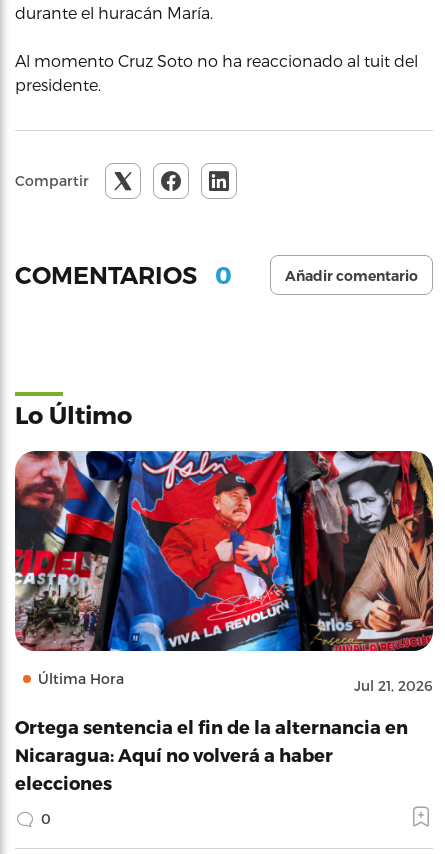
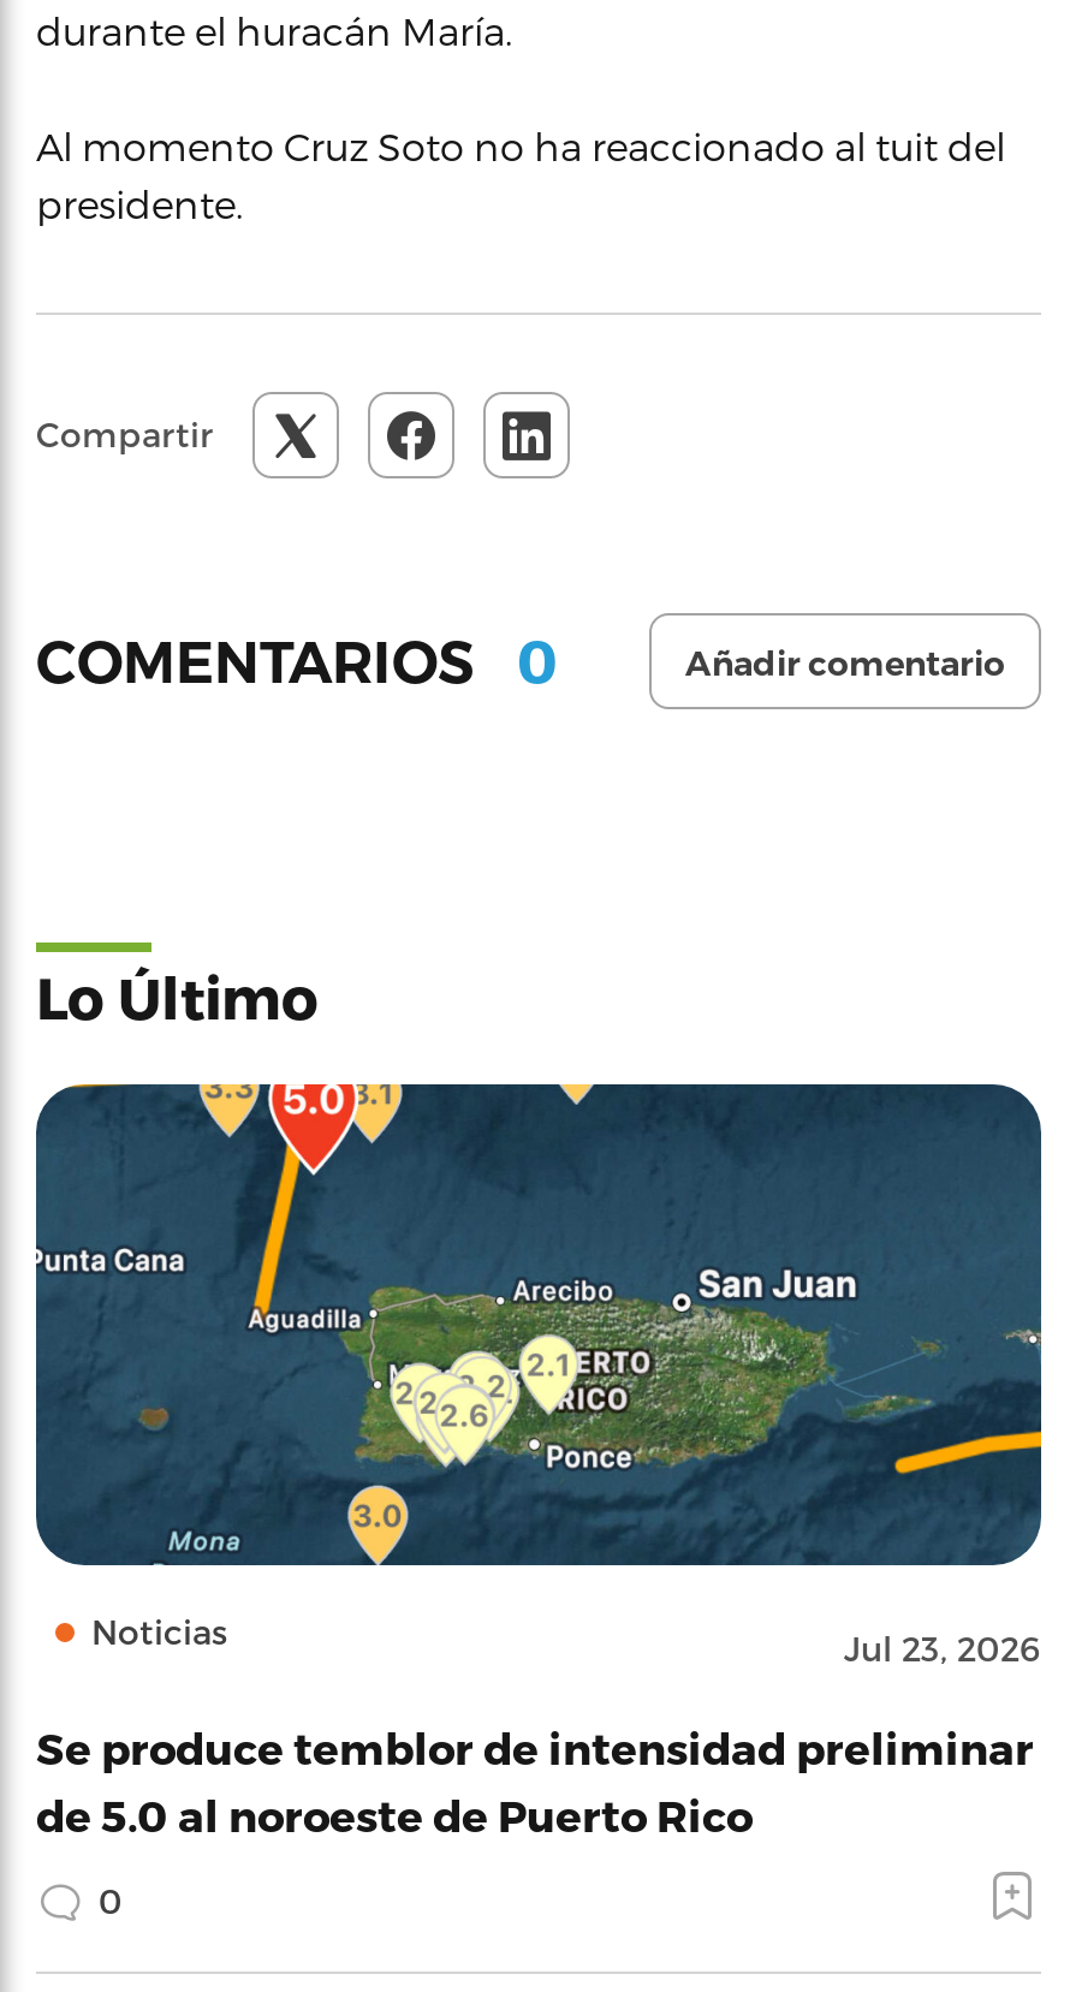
[14,450,434,694] [image] | Última Hora | Jul 21, 2026 -> [34,1082,1044,1669] [image] | Noticias | Jul 23, 2026
[15,716,408,793] Ortega sentencia el fin de la alternancia en | Nicaragua: Aquí no volverá a haber | elecciones -> [36,1722,1034,1839] Se produce temblor de intensidad preliminar | de 5.0 al noroeste de Puerto Rico

